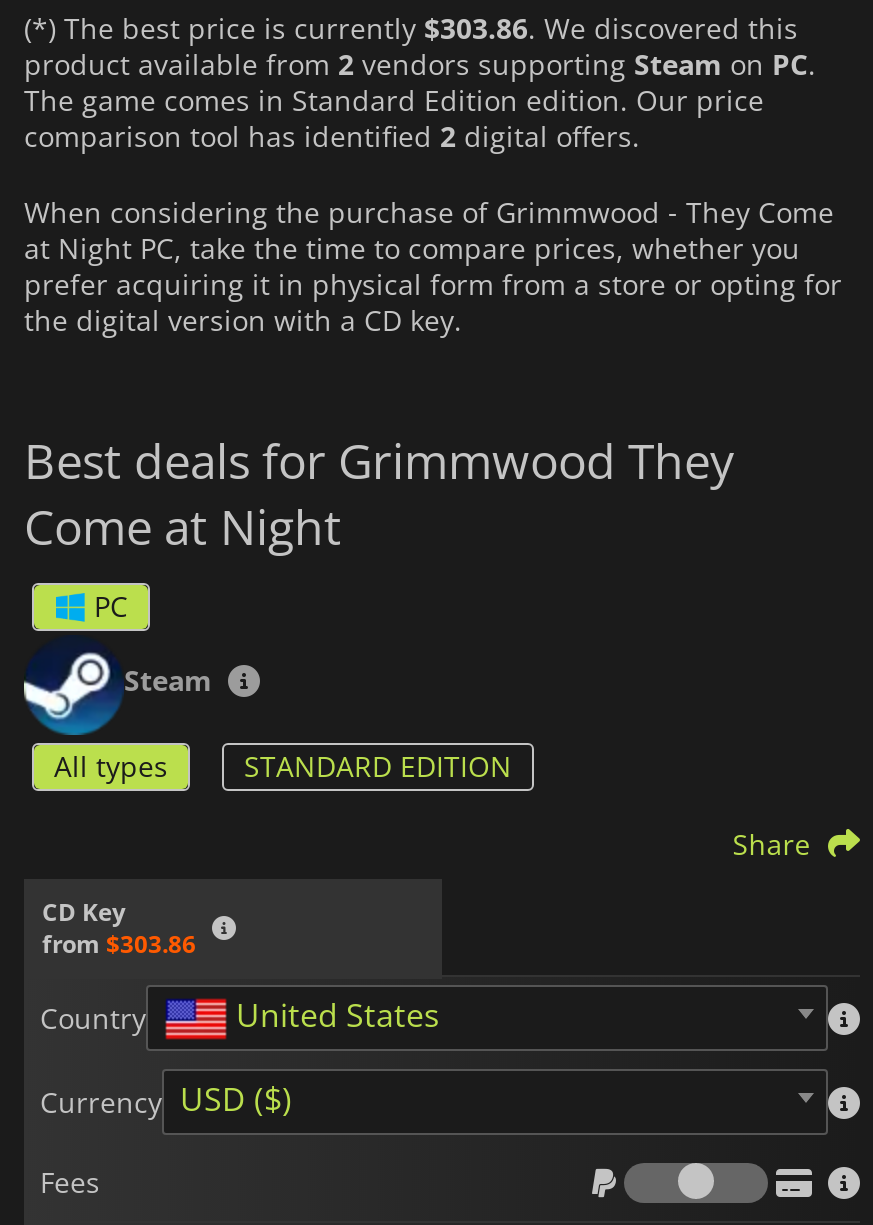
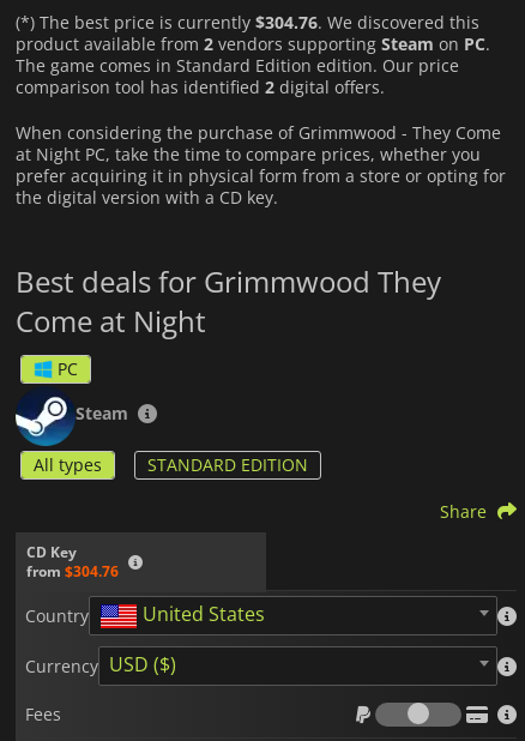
[24,9,798,47] (*) The best price is currently $303.86. We discovered this -> [16,11,479,34] (*) The best price is currently $304.76. We discovered this
[42,926,196,960] from $303.86 -> [26,561,119,581] from $304.76

